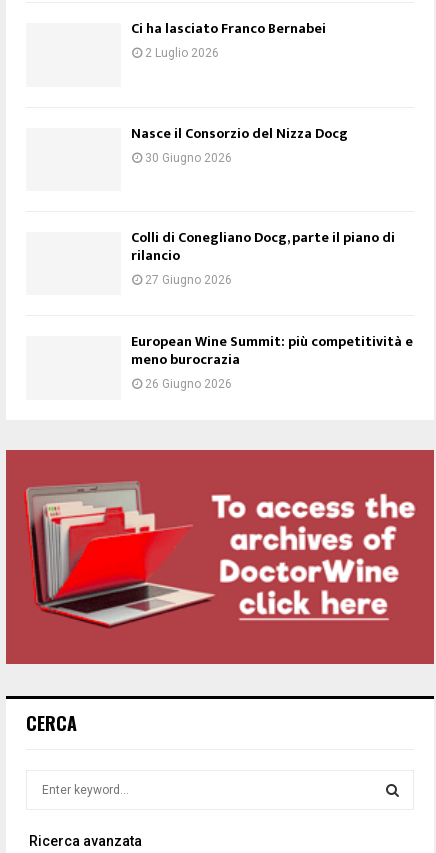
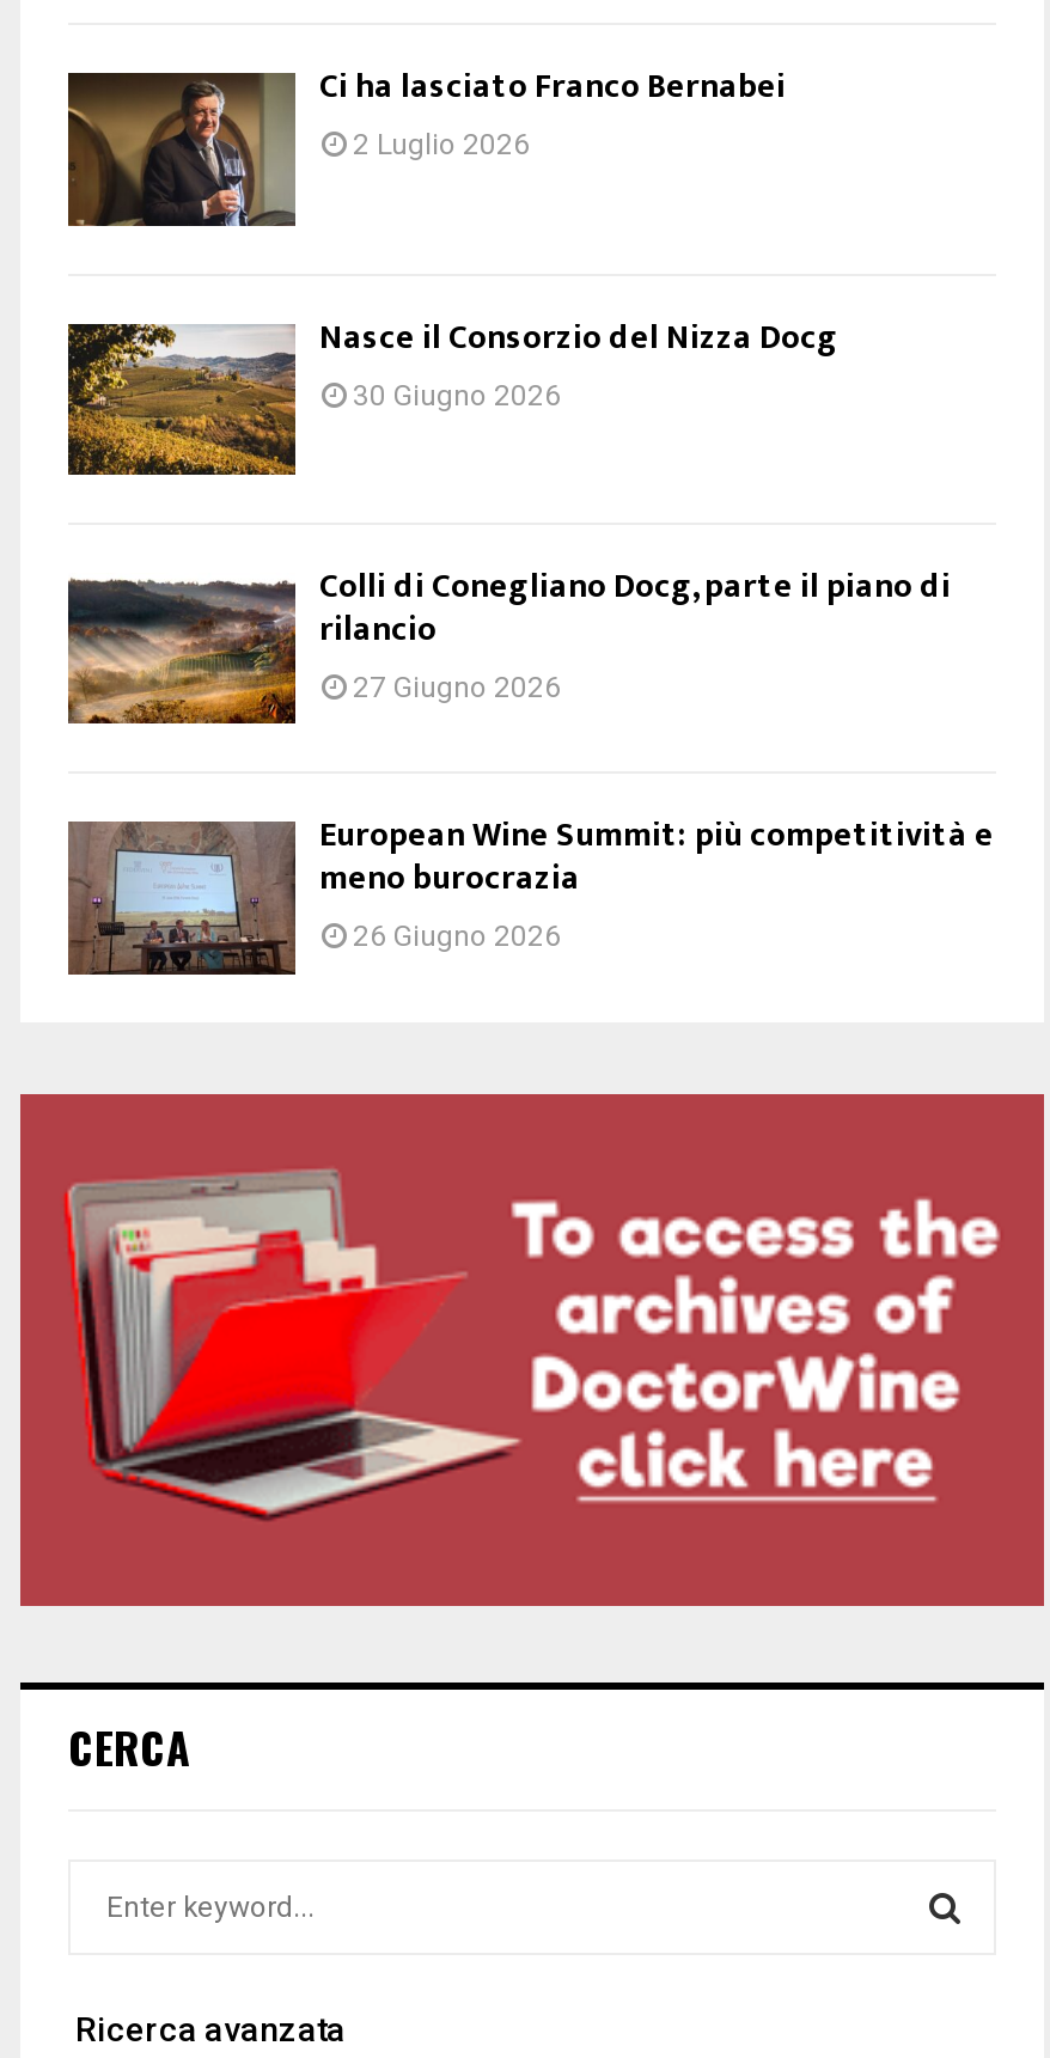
none -> [66,71,298,228] [image]
none -> [66,322,298,477] [image]
none -> [66,578,298,726] [image]
none -> [66,819,298,977] [image]

